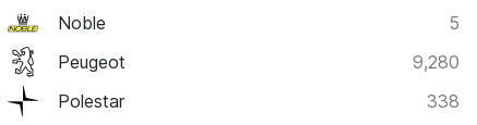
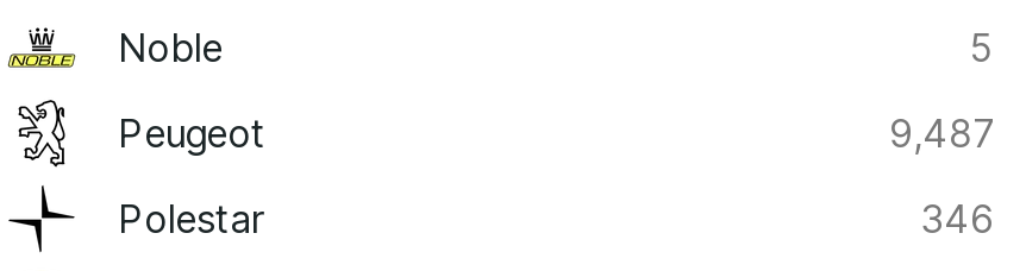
[413,51,460,73] 9,280 -> [889,110,994,157] 9,487
[427,90,460,112] 338 -> [920,195,994,243] 346

